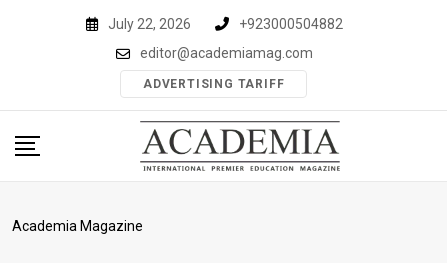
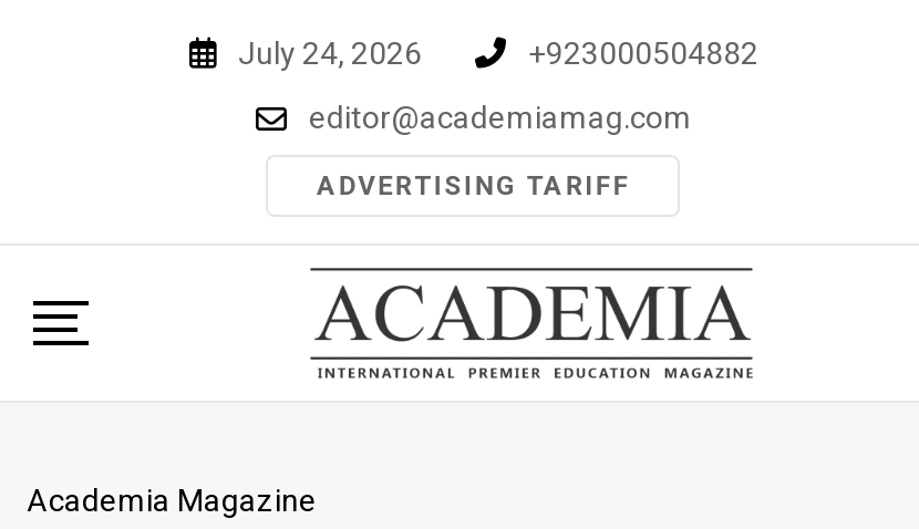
[107,15,190,31] July 22, 2026 -> [238,34,422,70] July 24, 2026

